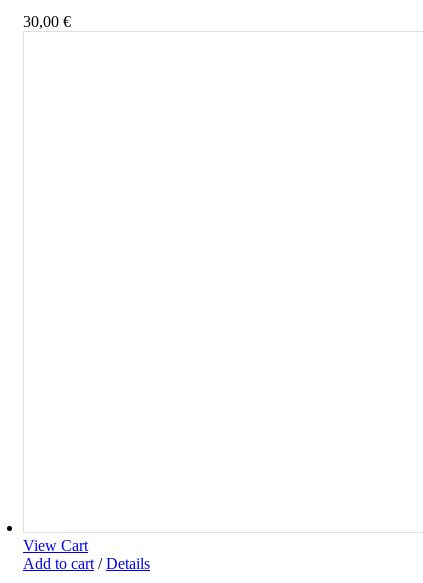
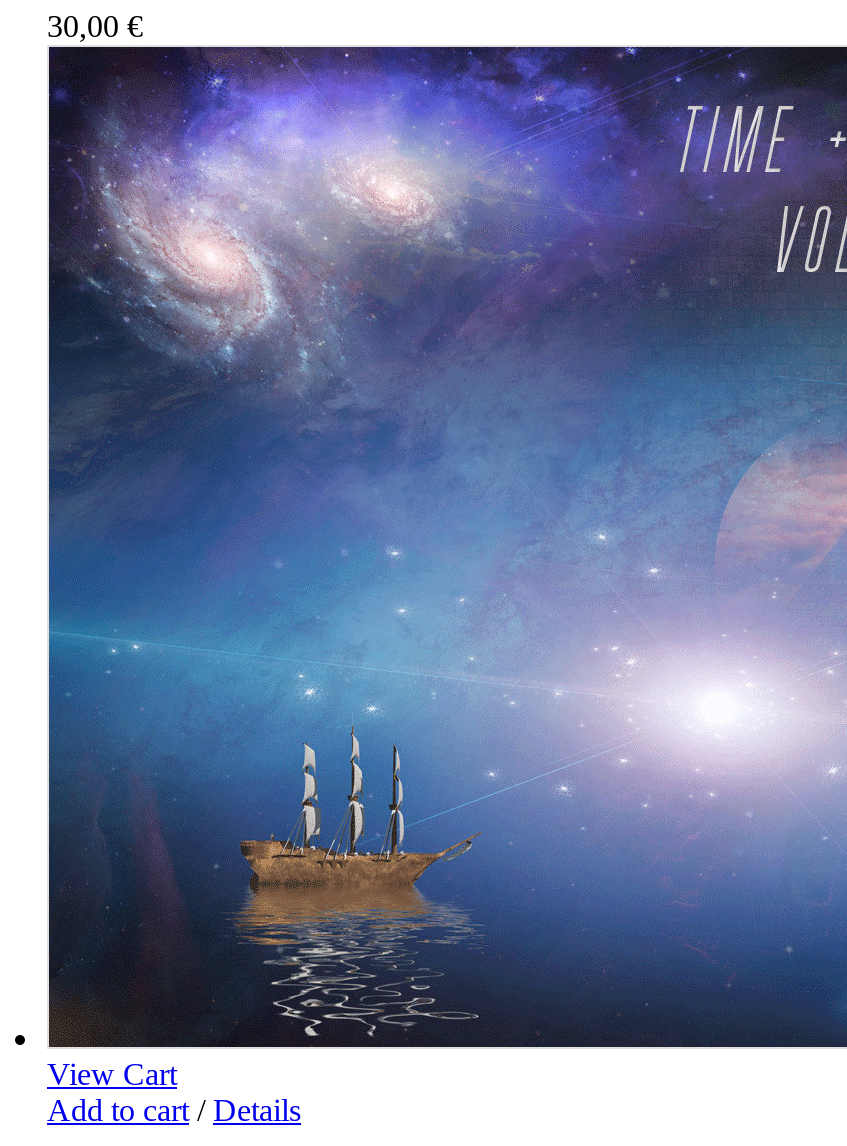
none -> [47,45,841,1049] [image]

